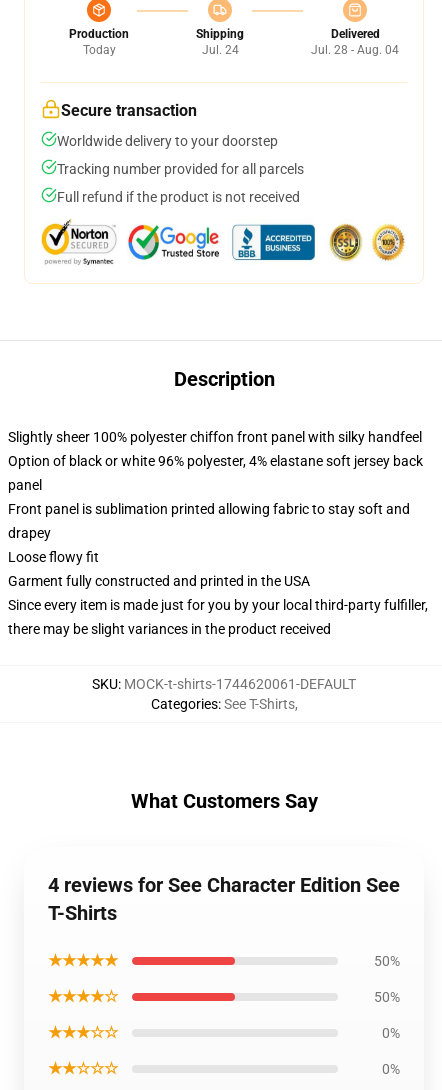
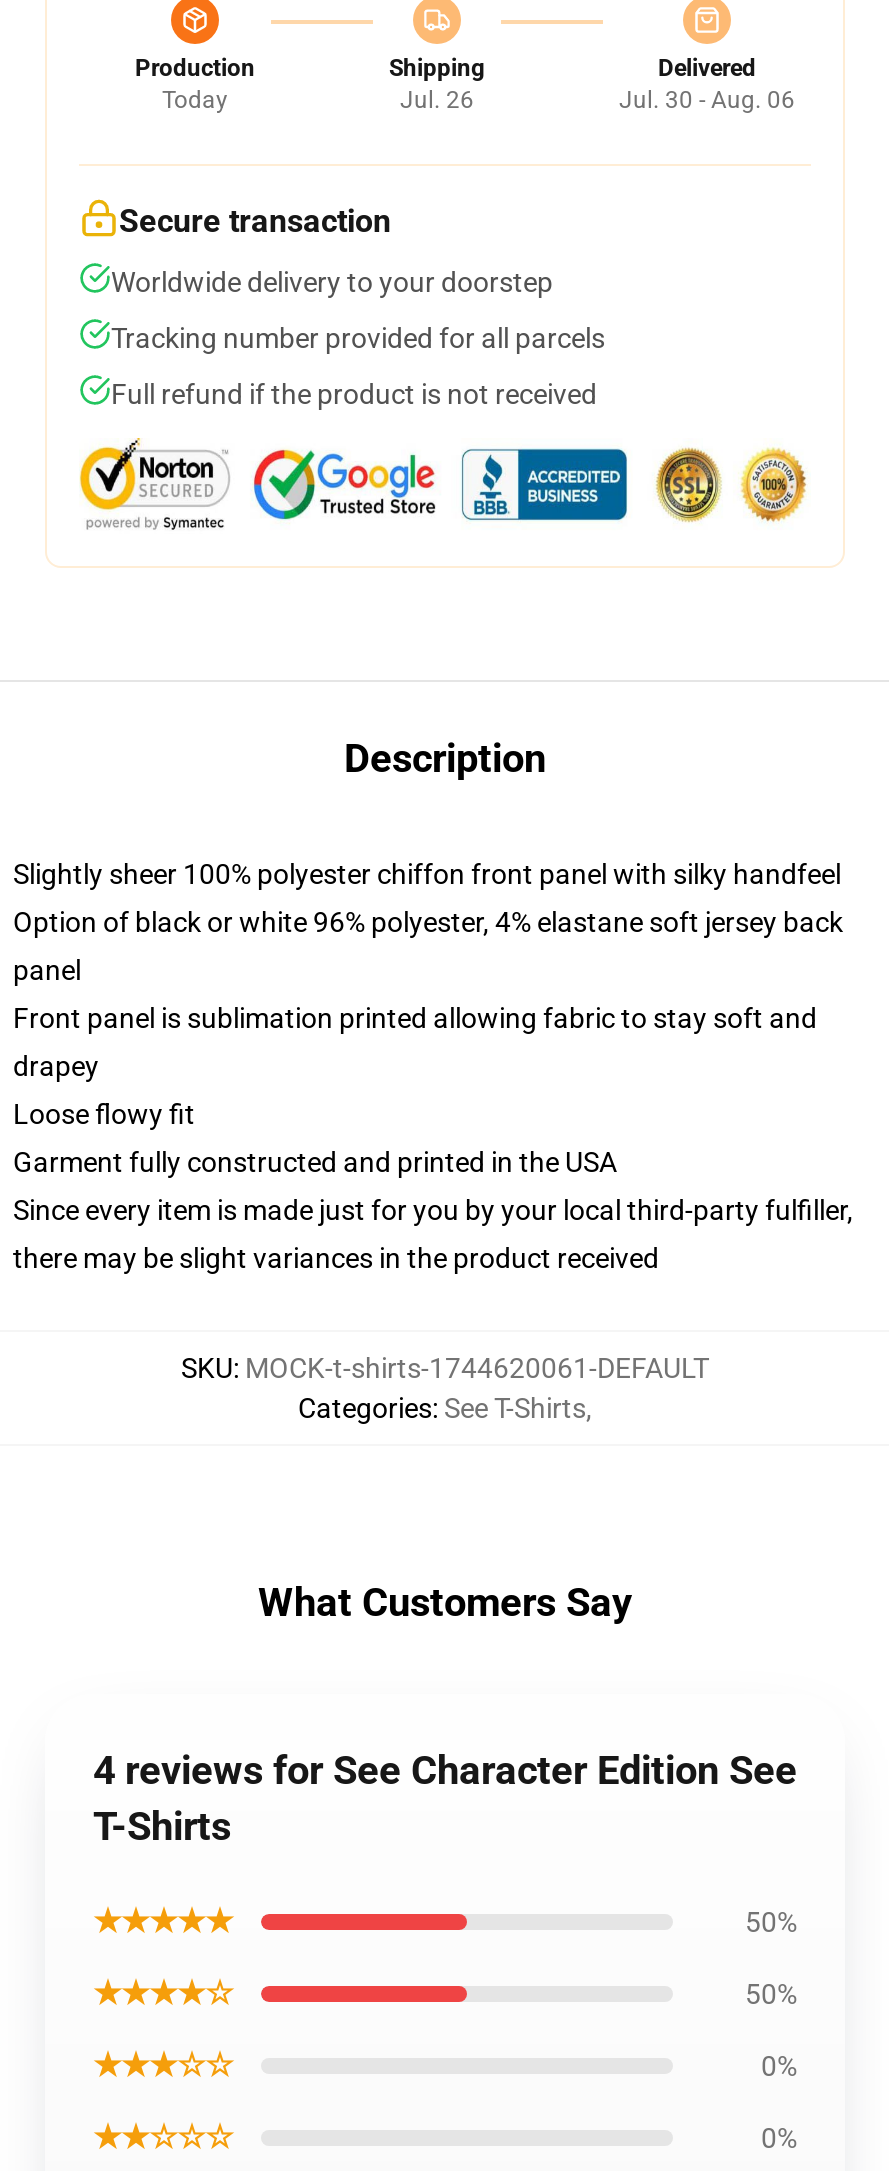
[201,43,238,57] Jul. 24 -> [400,86,474,114] Jul. 26
[311,43,399,57] Jul. 28 - Aug. 04 -> [619,86,795,114] Jul. 30 - Aug. 06

